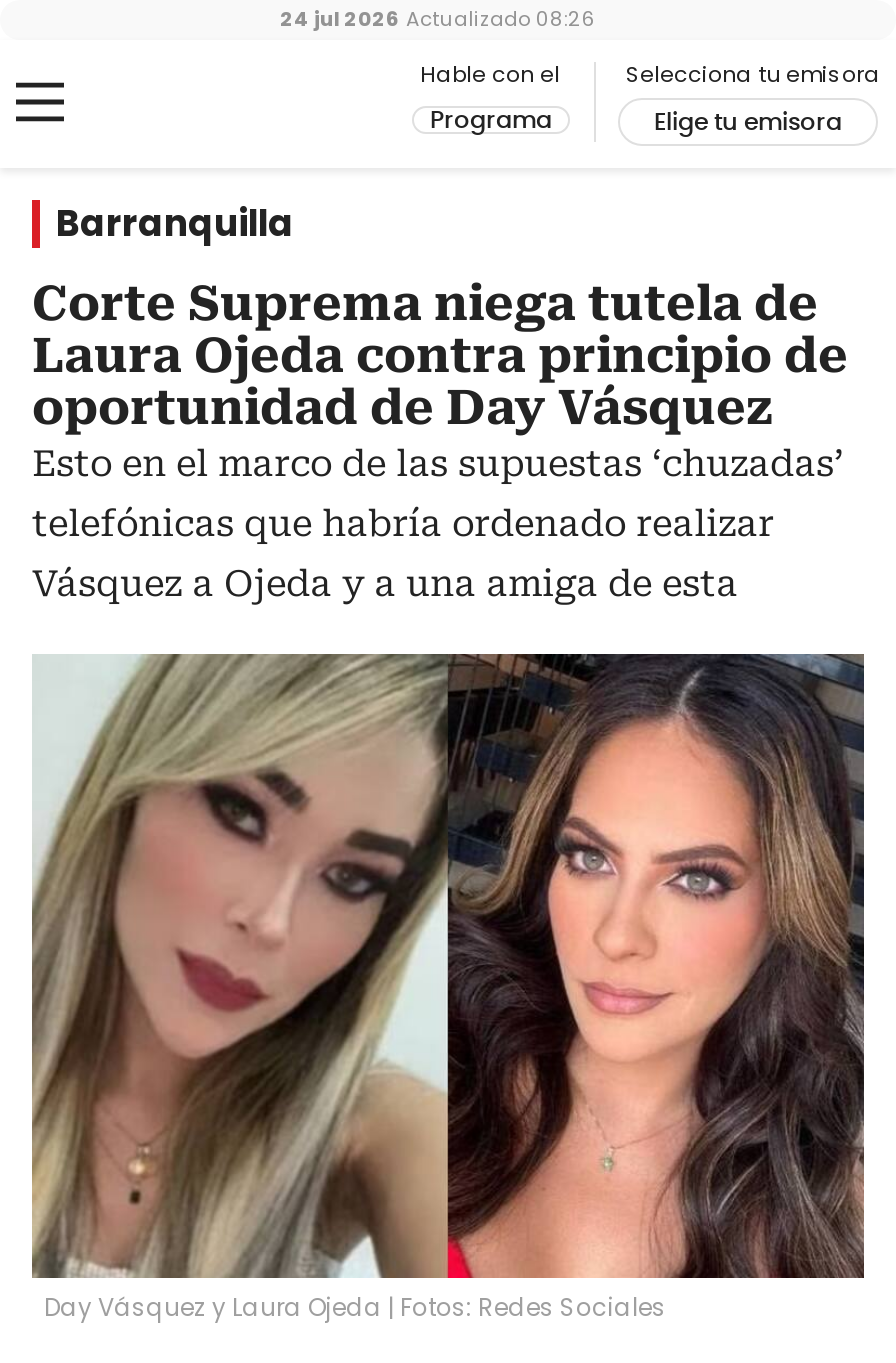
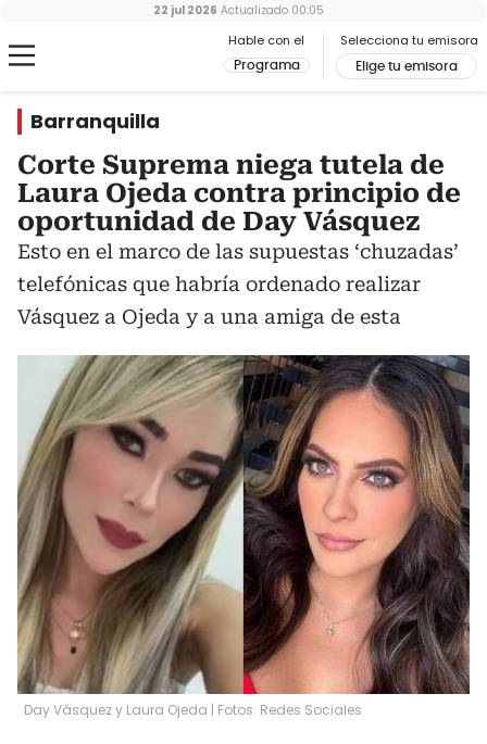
[280,4,596,34] 24 jul 2026 Actualizado 08:26 -> [153,2,323,18] 22 jul 2026 Actualizado 00:05

